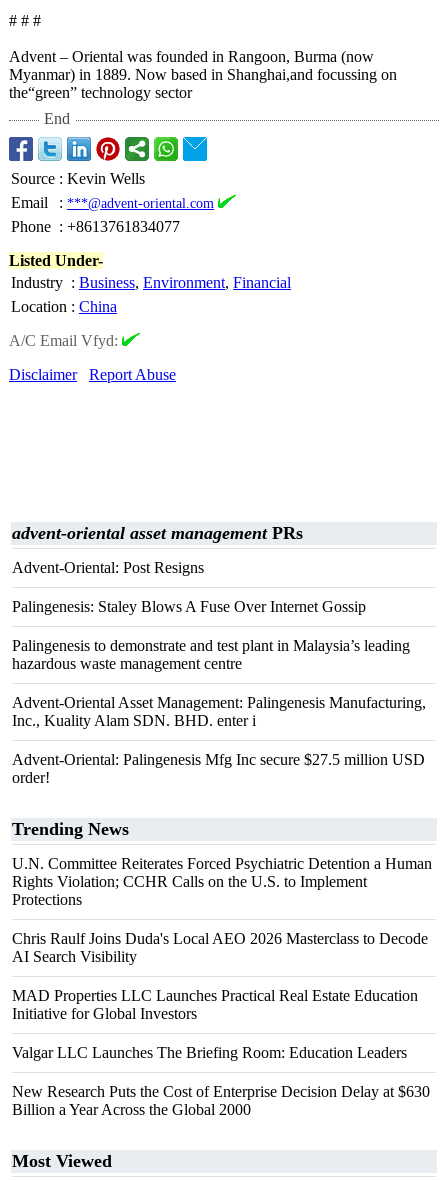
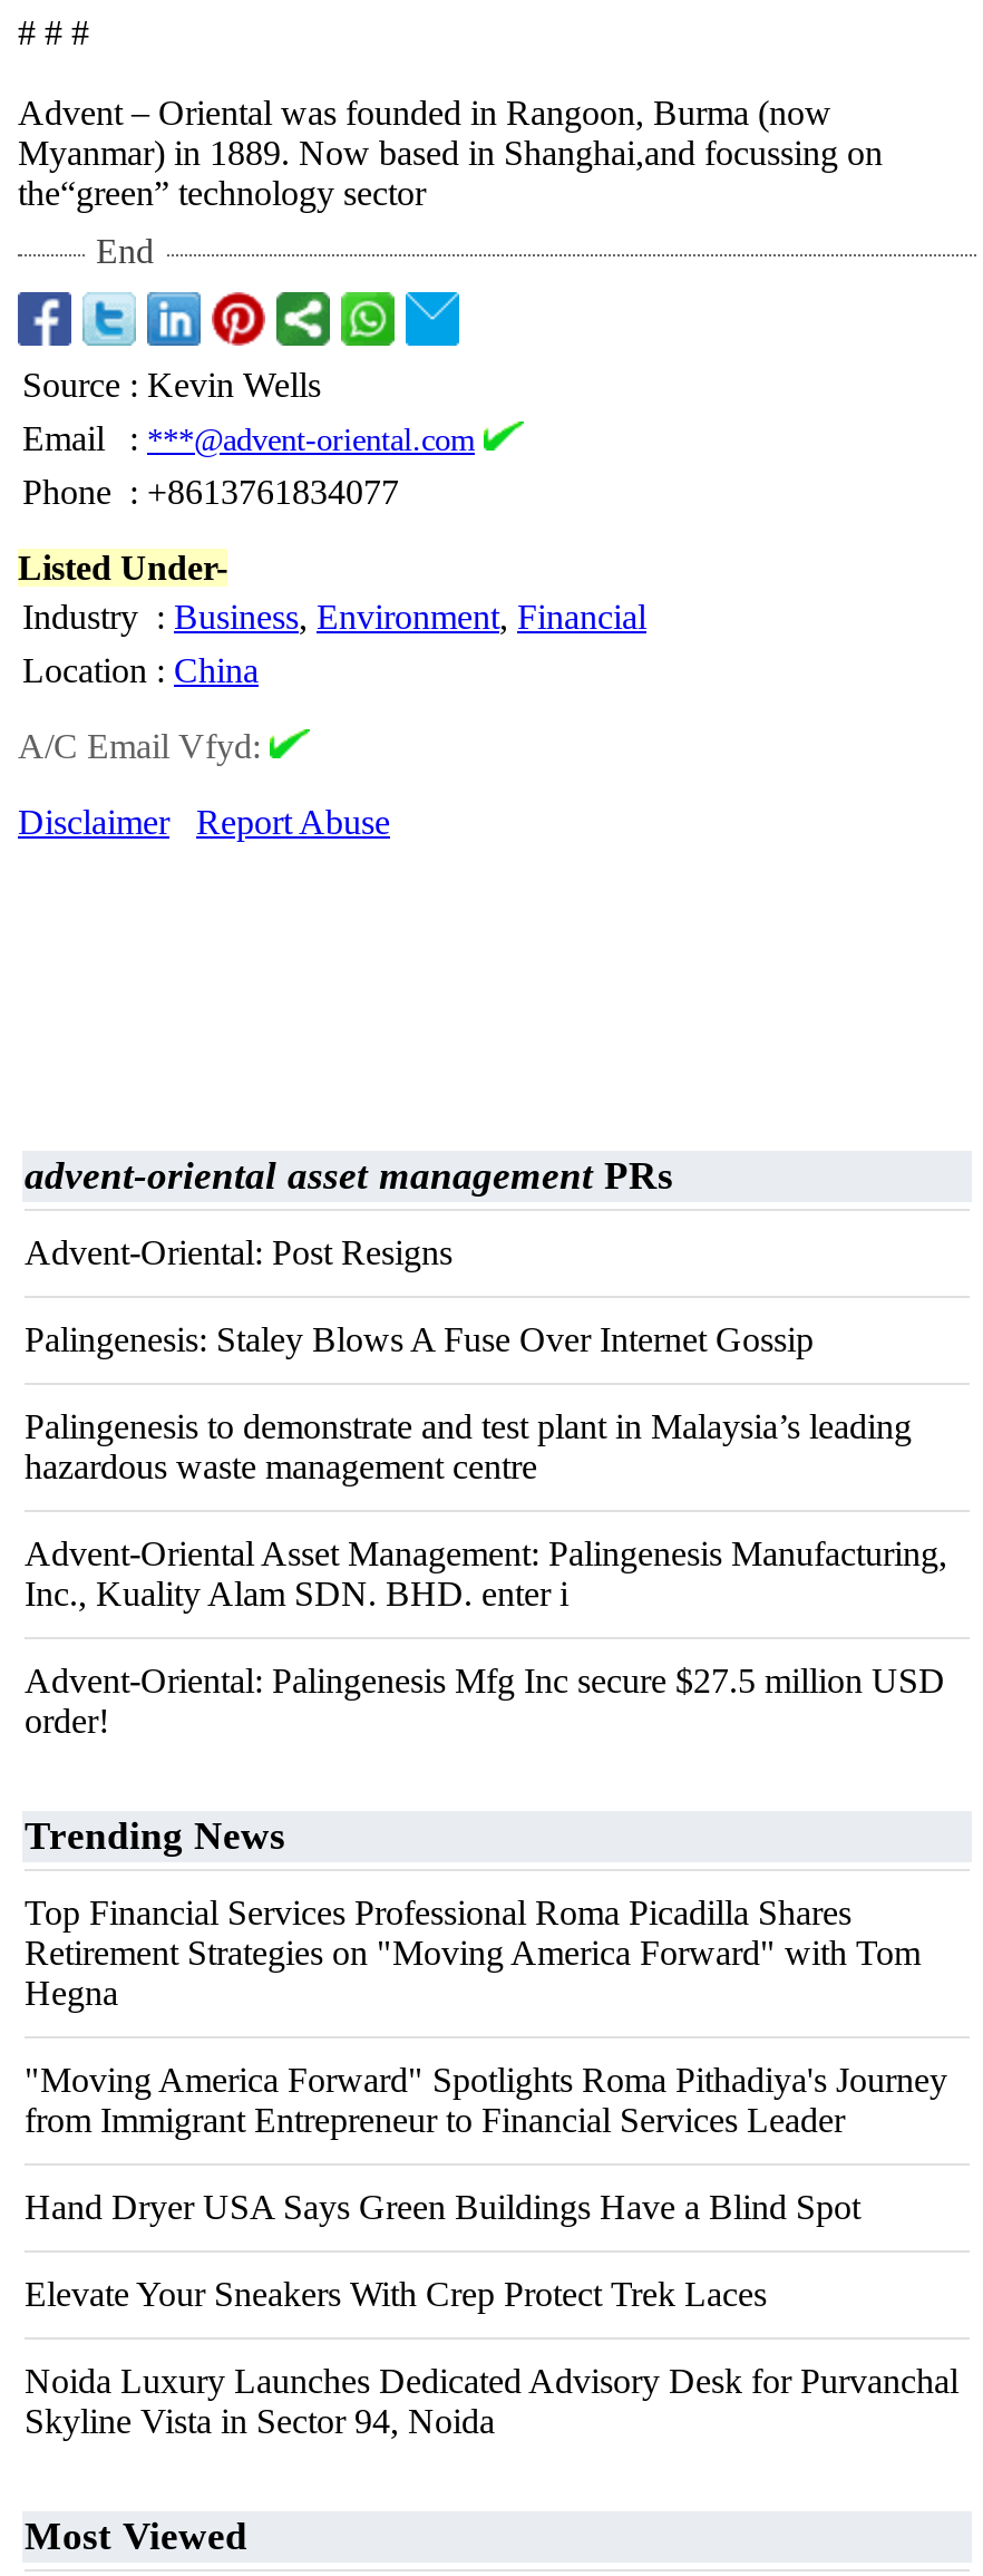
[12,855,432,908] U.N. Committee Reiterates Forced Psychiatric Detention a Human | Rights Violation; CCHR Calls on the U.S. to Implement | Protections -> [25,1894,921,2012] Top Financial Services Professional Roma Picadilla Shares | Retirement Strategies on "Moving America Forward" with Tom | Hegna
[12,930,428,965] Chris Raulf Joins Duda's Local AEO 2026 Masterclass to Decode | AI Search Visibility -> [25,2061,947,2139] "Moving America Forward" Spotlights Roma Pithadiya's Journey | from Immigrant Entrepreneur to Financial Services Leader
[12,987,418,1022] MAD Properties LLC Launches Practical Real Estate Education | Initiative for Global Investors -> [25,2188,860,2226] Hand Dryer USA Says Green Buildings Have a Blind Spot
[12,1044,407,1061] Valgar LLC Launches The Briefing Room: Education Leaders -> [25,2275,767,2313] Elevate Your Sneakers With Crep Protect Trek Laces
[12,1083,430,1118] New Research Puts the Cost of Enterprise Decision Delay at $630 | Billion a Year Across the Global 2000 -> [25,2362,958,2440] Noida Luxury Launches Dedicated Advisory Desk for Purvanchal | Skyline Vista in Sector 94, Noida

